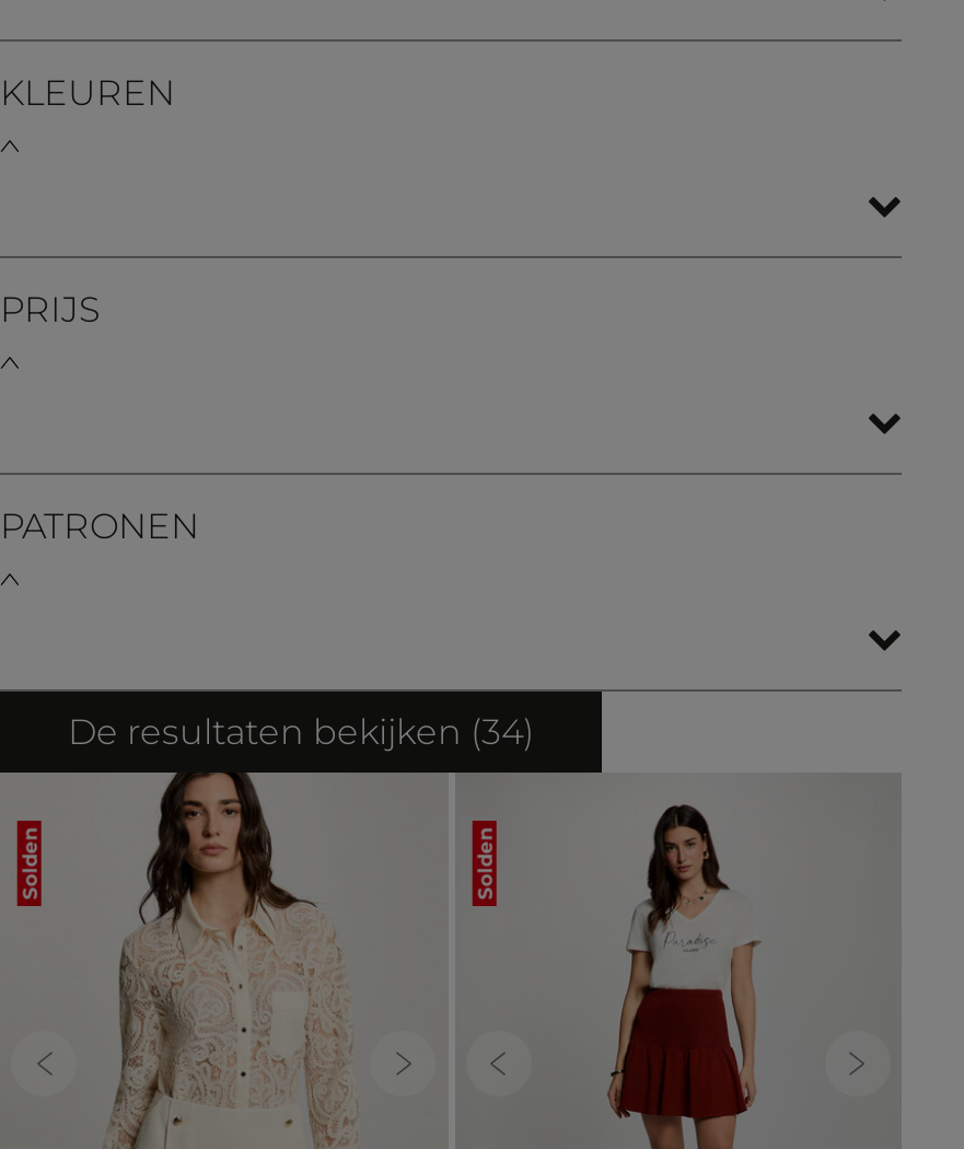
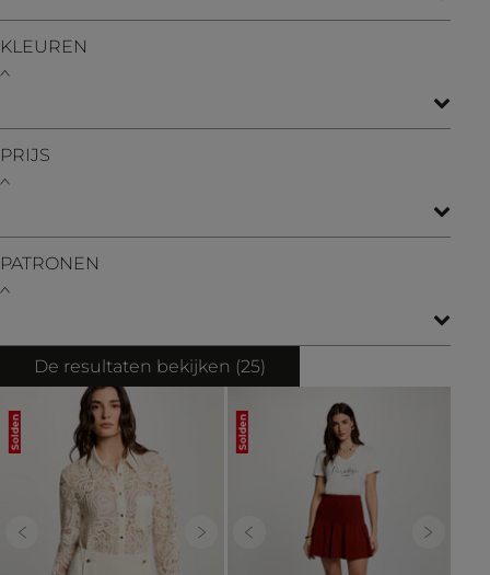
[68,711,534,753] De resultaten bekijken (34) -> [34,356,266,377] De resultaten bekijken (25)

